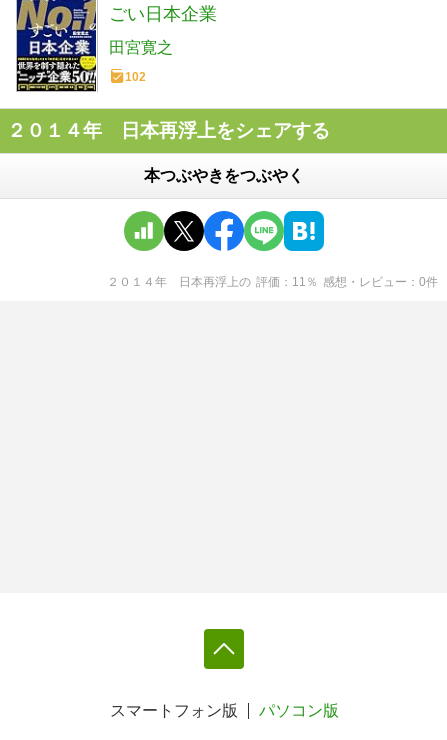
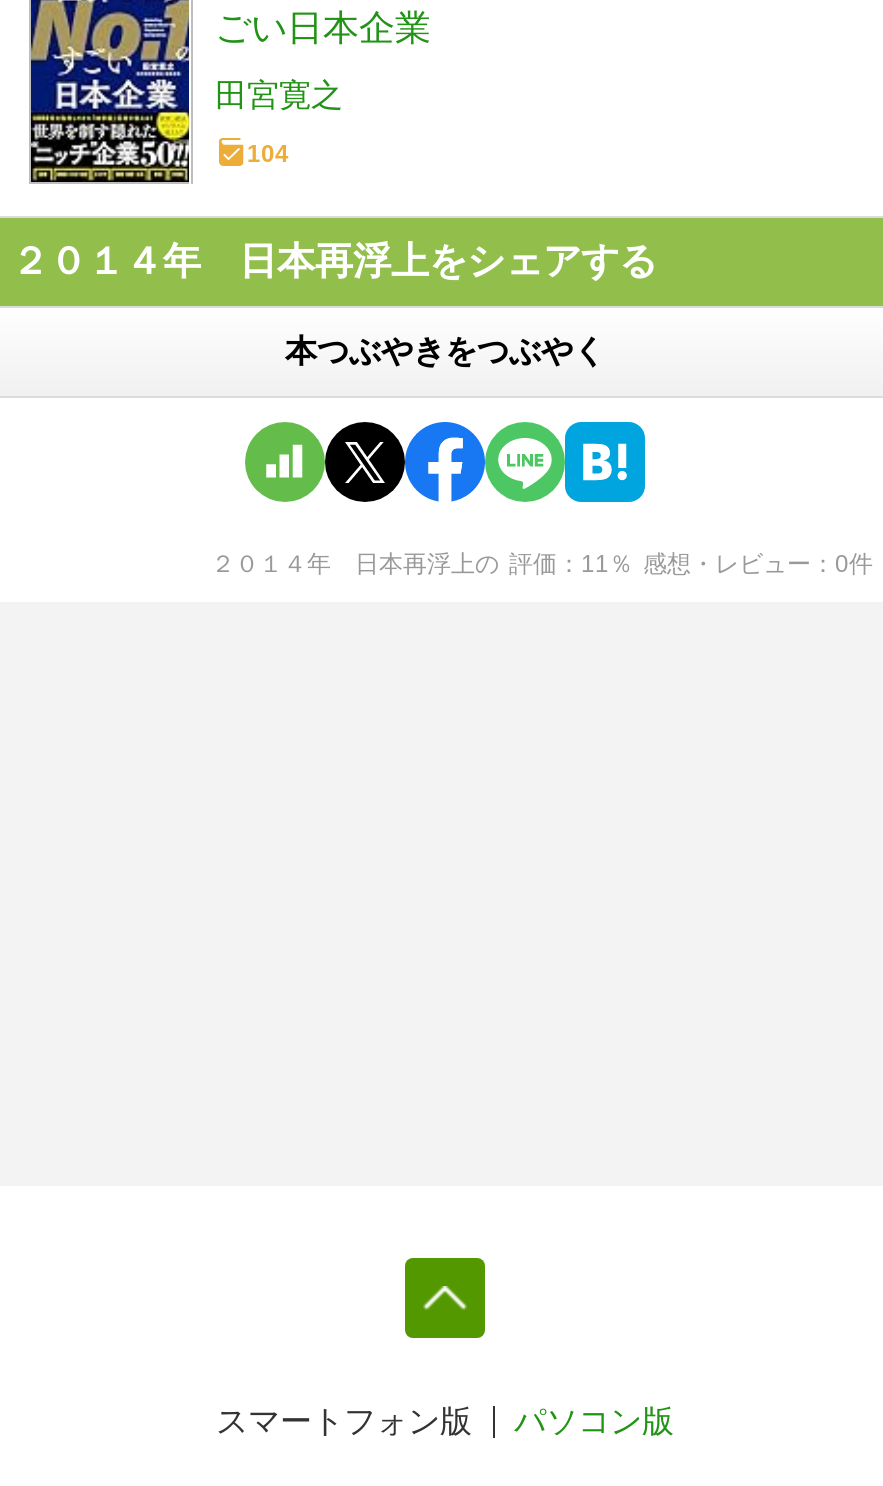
[125,70,146,84] 102 -> [247,140,289,168] 104

